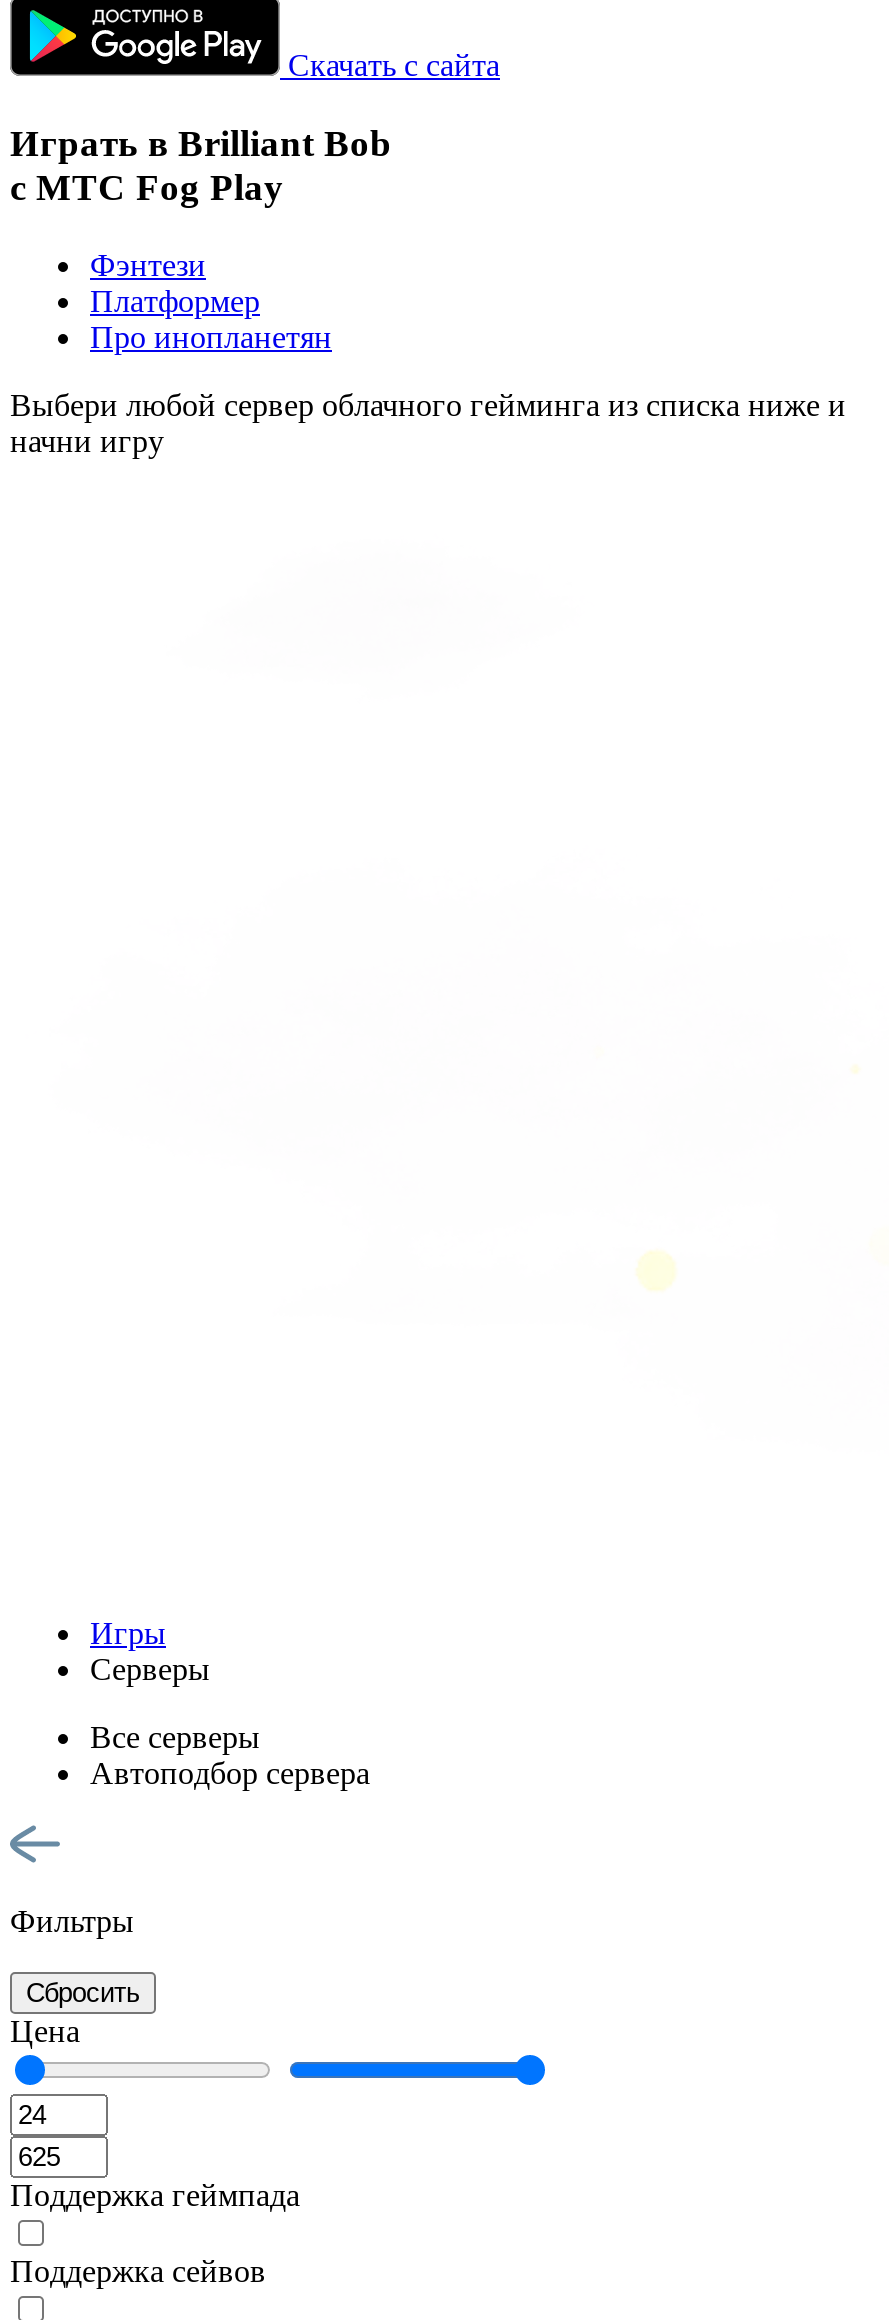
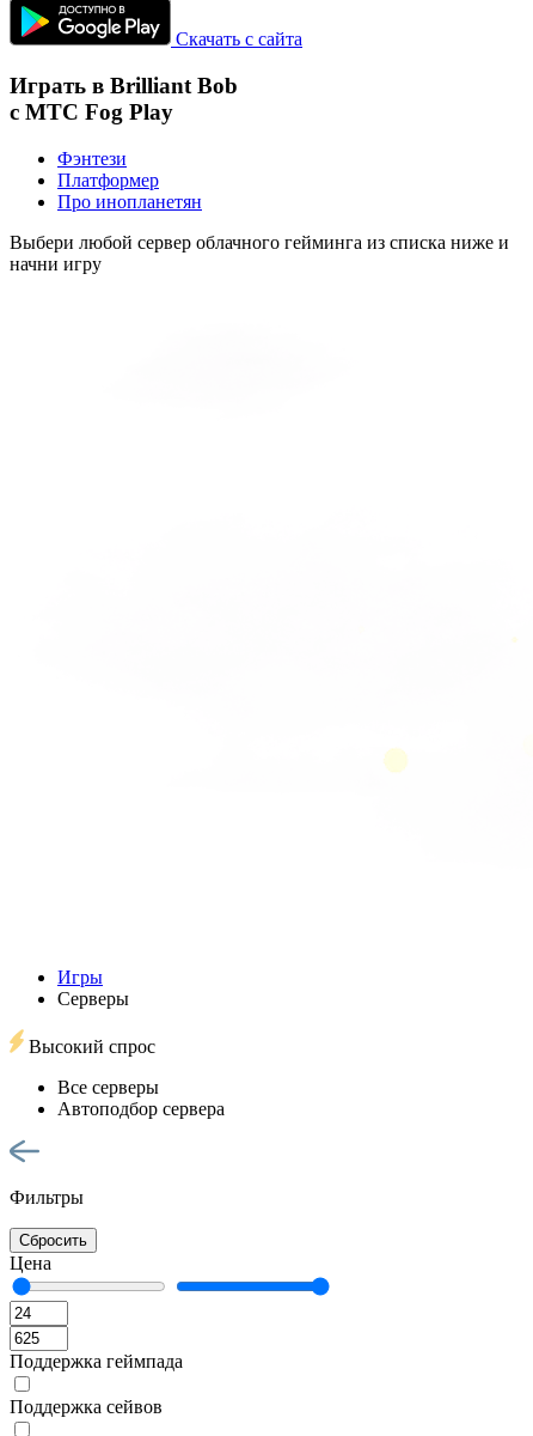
none -> [24,1036,155,1056] Высокий спрос

